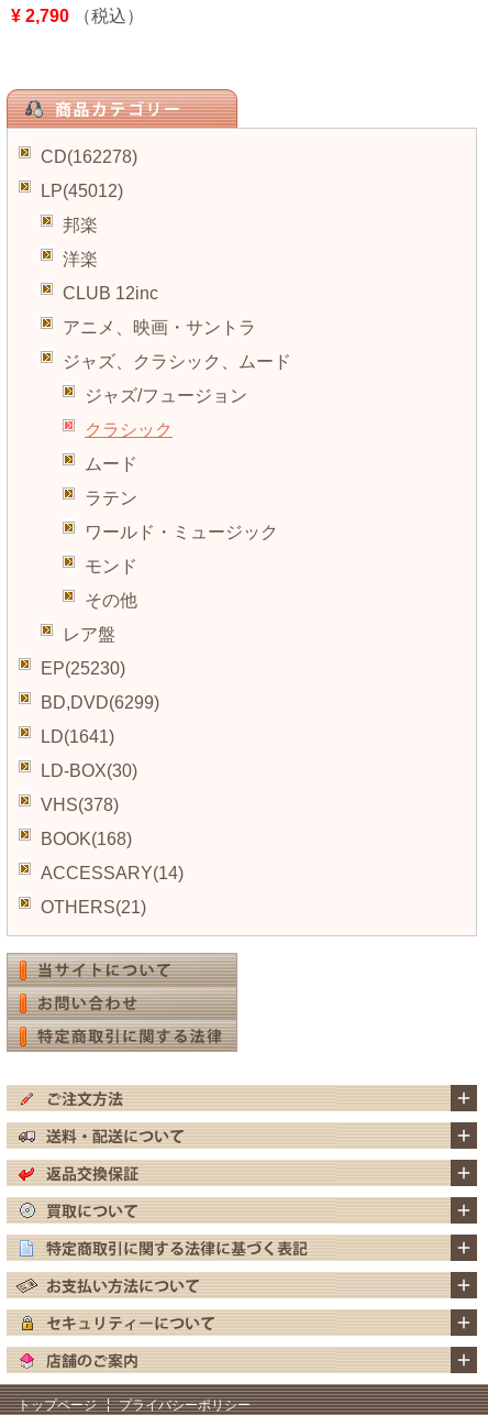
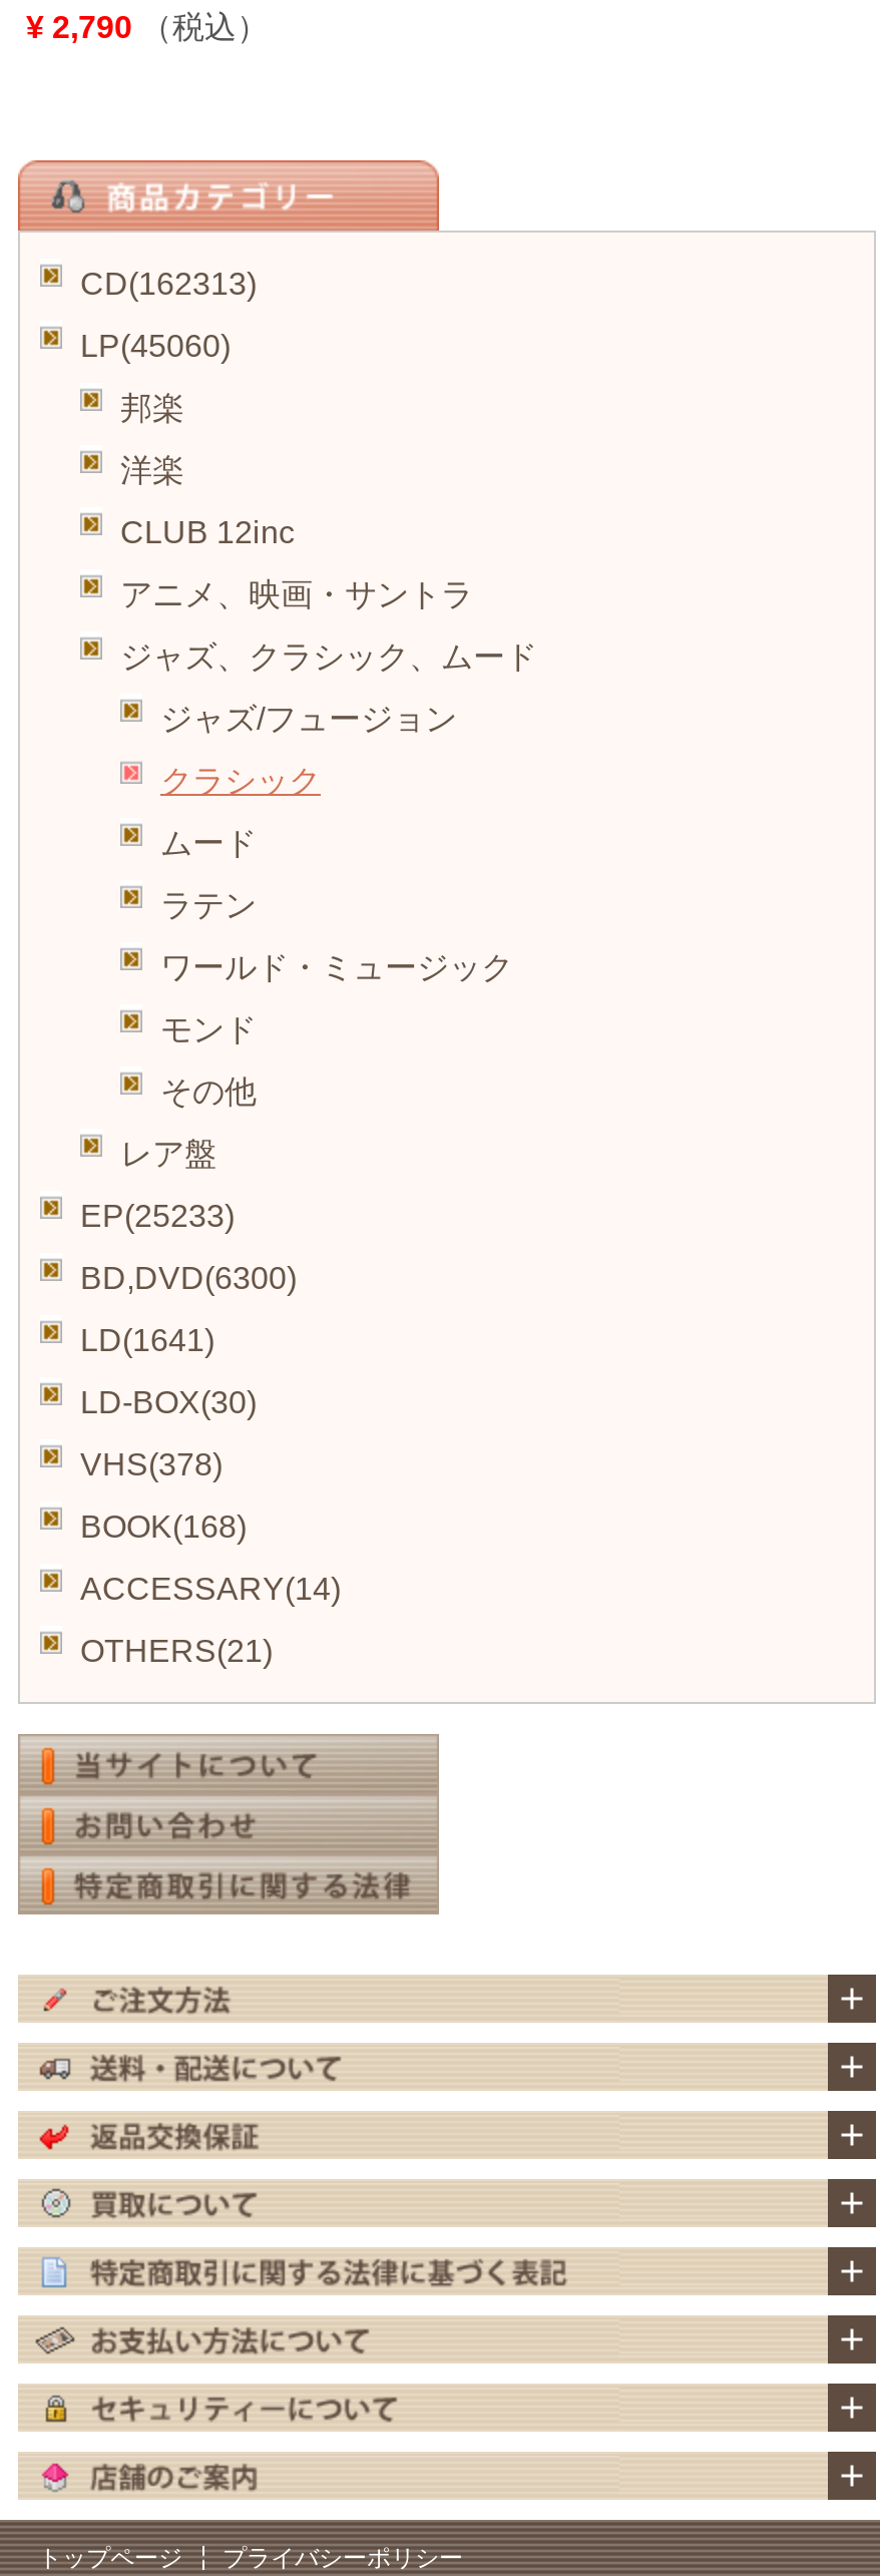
[41,147,137,166] CD(162278) -> [80,266,257,300] CD(162313)
[41,181,123,200] LP(45012) -> [80,328,231,362] LP(45060)
[41,659,125,677] EP(25230) -> [80,1198,235,1232] EP(25233)
[41,693,159,712] BD,DVD(6299) -> [80,1260,297,1294] BD,DVD(6300)

